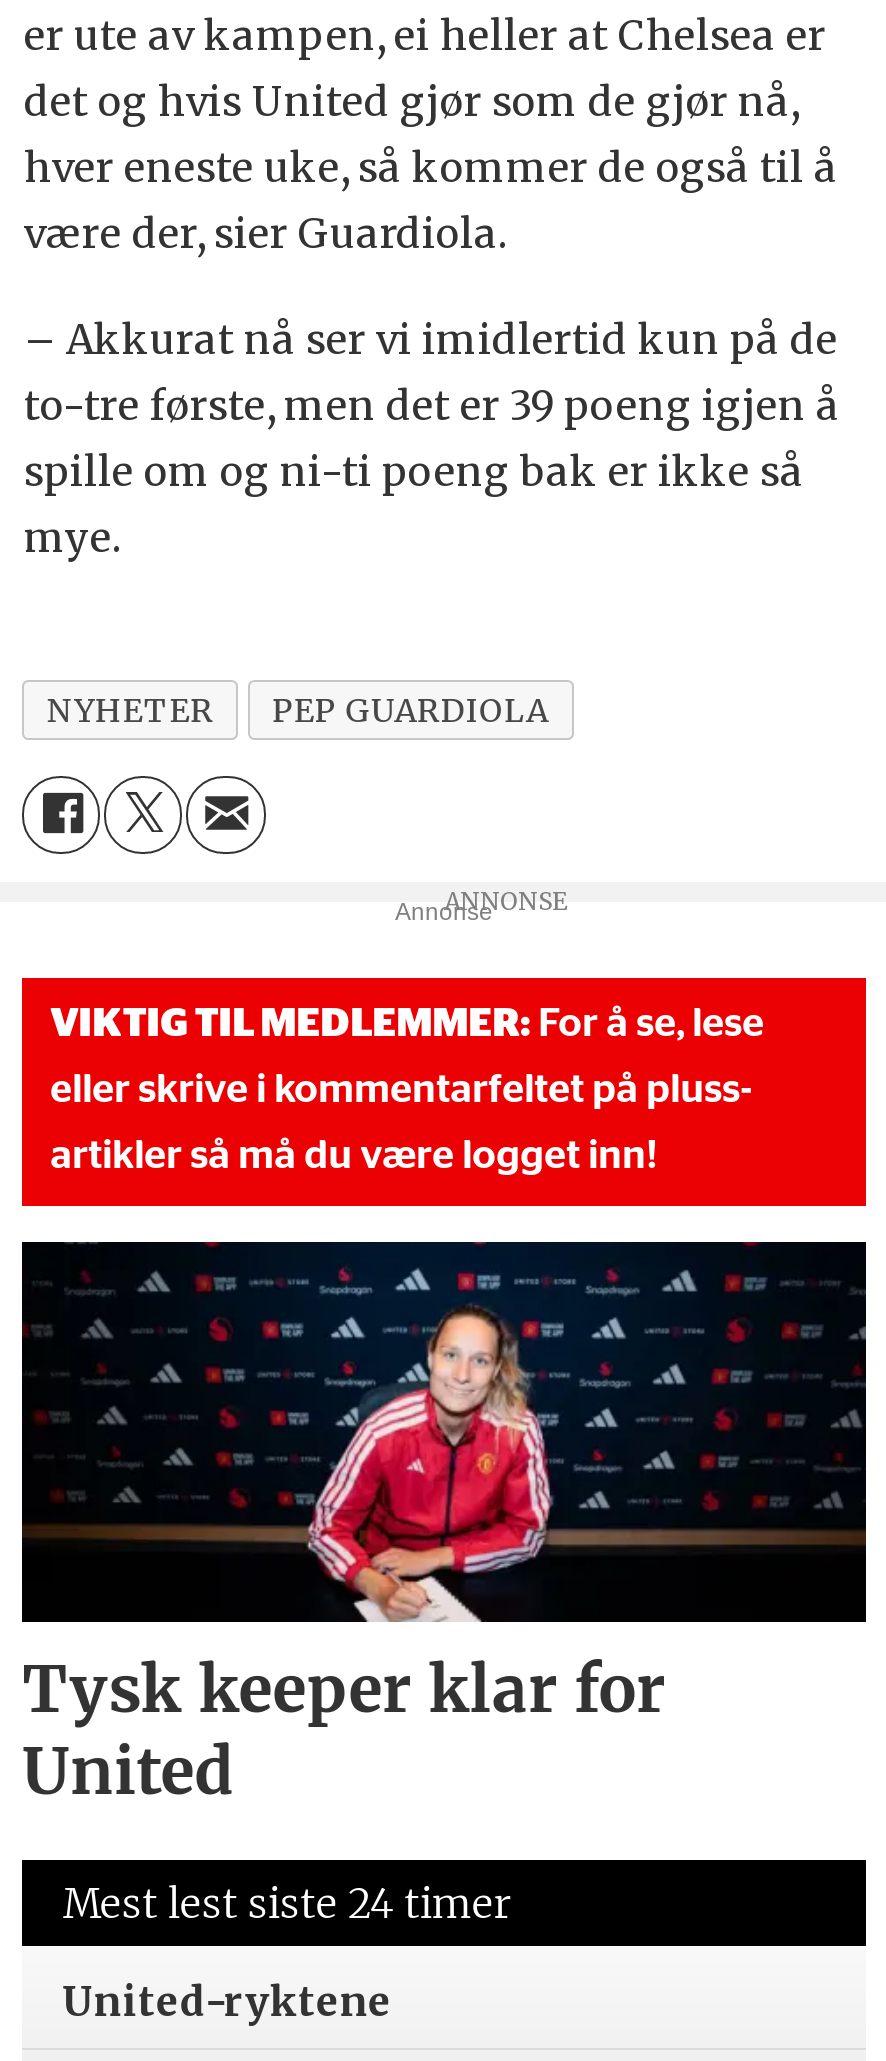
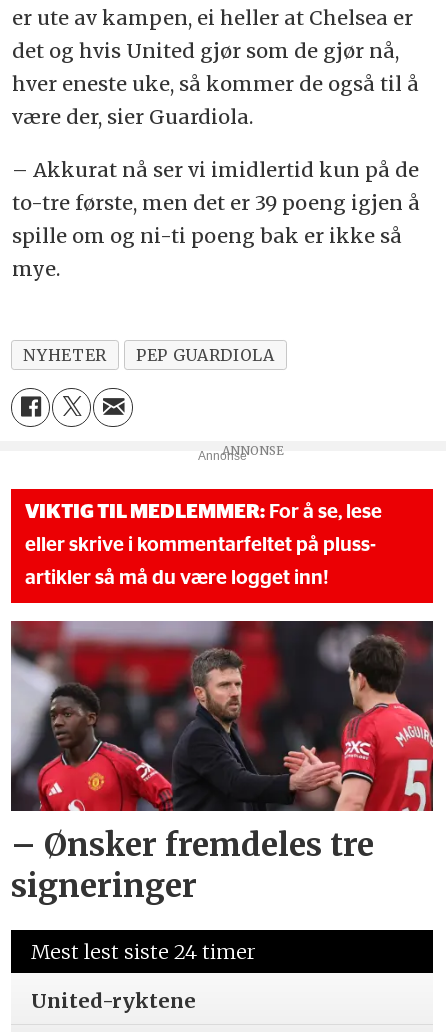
[20,1240,868,1813] [image] | Tysk keeper klar for | United -> [10,620,434,906] [image] | – Ønsker fremdeles tre | signeringer

